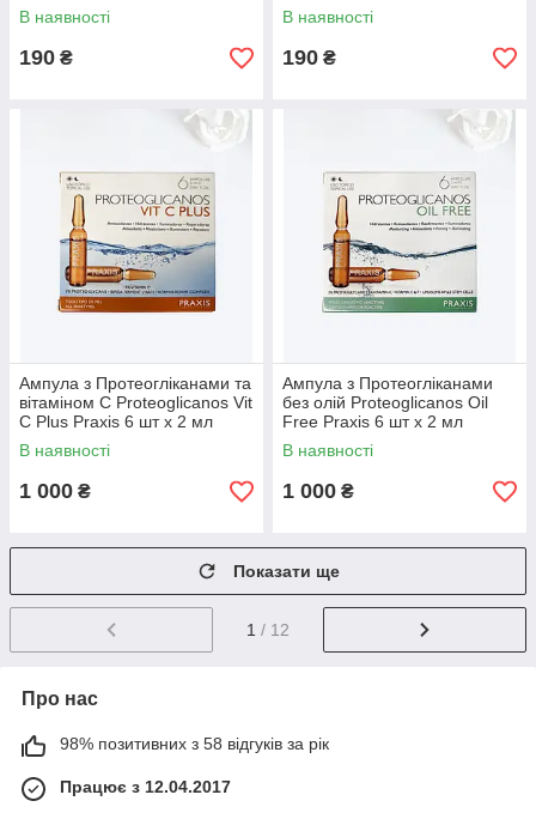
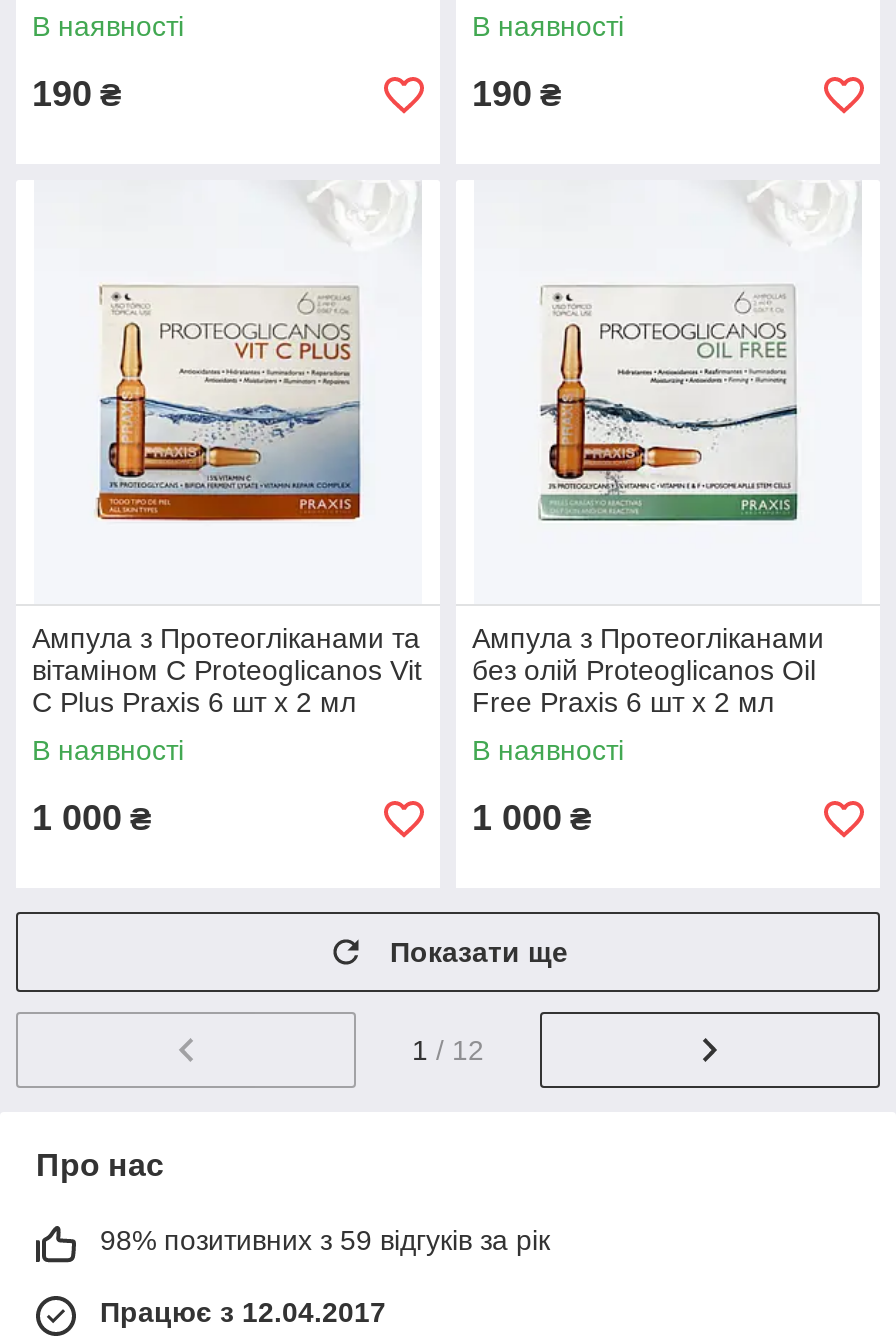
[60,734,329,753] 98% позитивних з 58 відгуків за рік -> [100,1224,550,1256] 98% позитивних з 59 відгуків за рік

